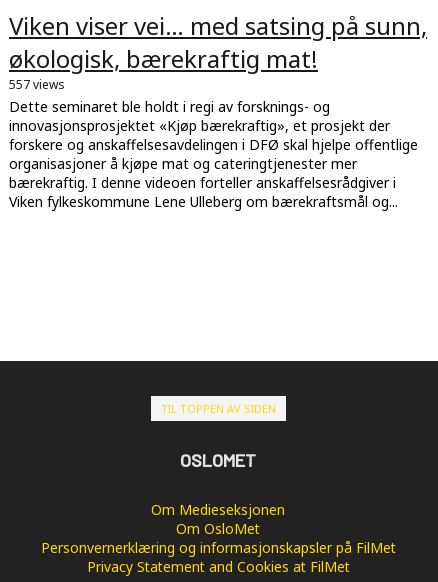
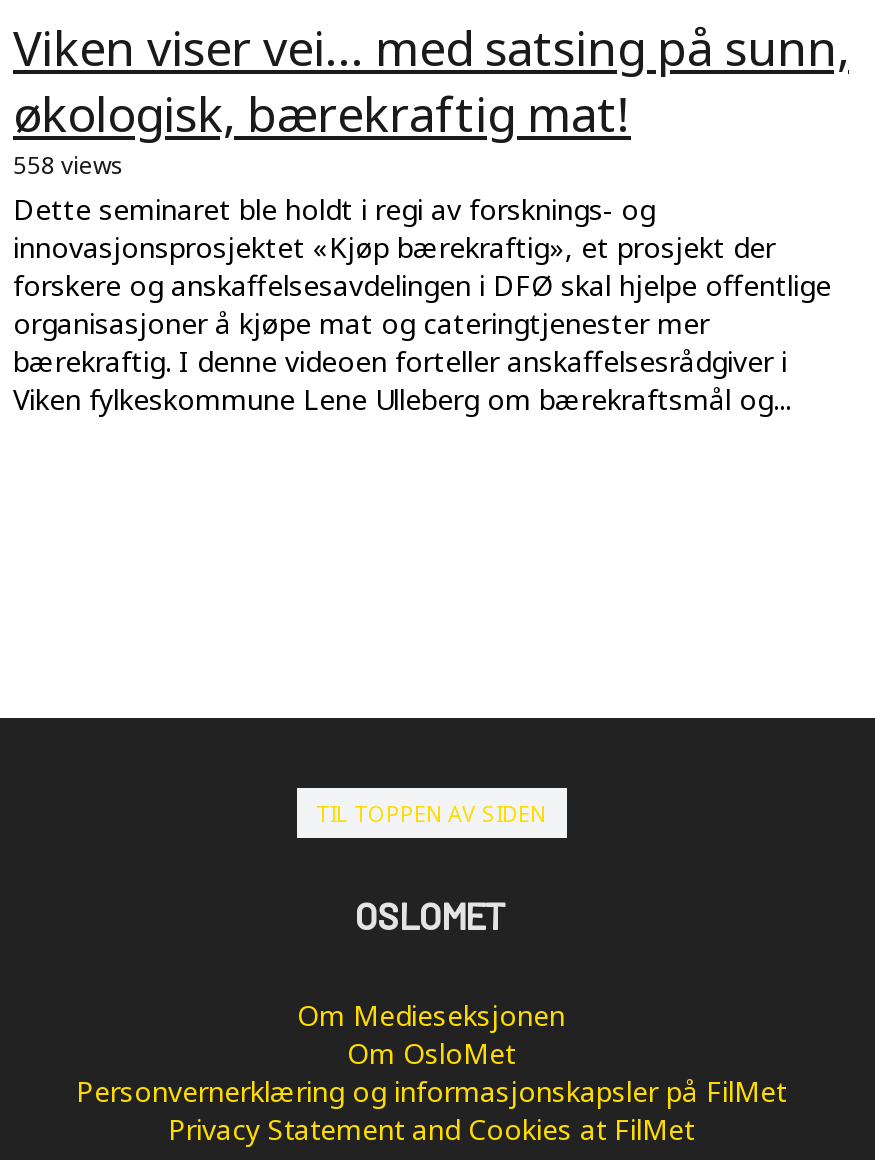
[9,76,65,93] 557 views -> [13,149,125,183] 558 views

